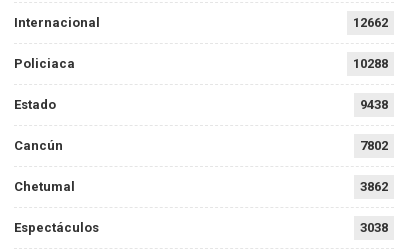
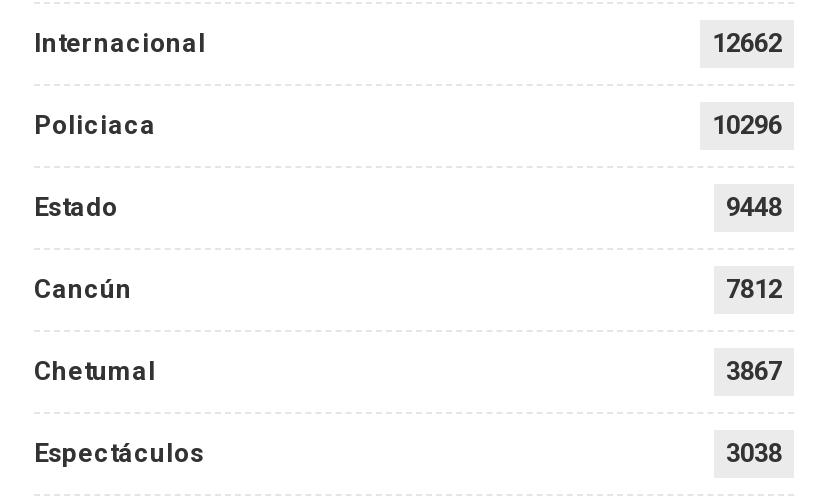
[353,56,388,71] 10288 -> [712,111,782,141] 10296
[360,97,388,112] 9438 -> [726,193,782,223] 9448
[360,138,388,153] 7802 -> [726,275,782,305] 7812
[360,179,388,194] 3862 -> [726,357,782,387] 3867

